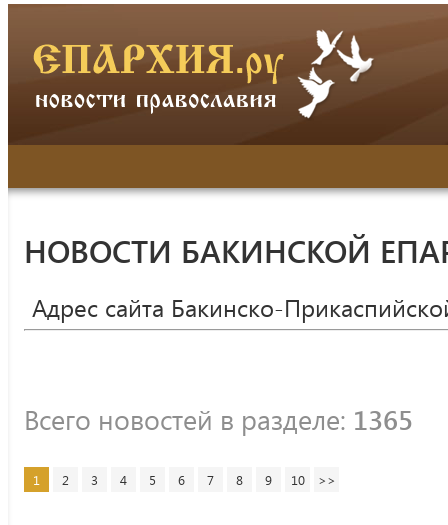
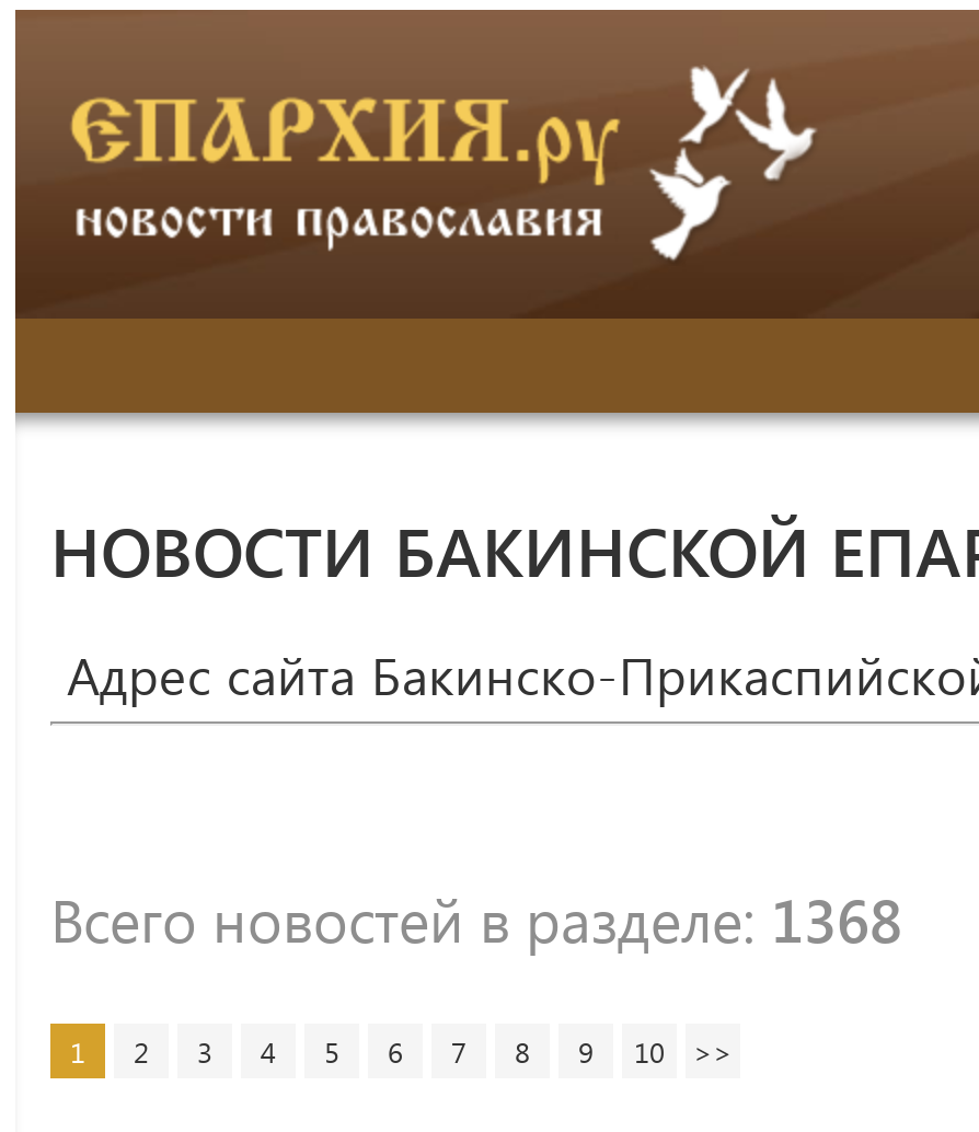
[24,400,413,437] Всего новостей в разделе: 1365 -> [50,876,902,957] Всего новостей в разделе: 1368

